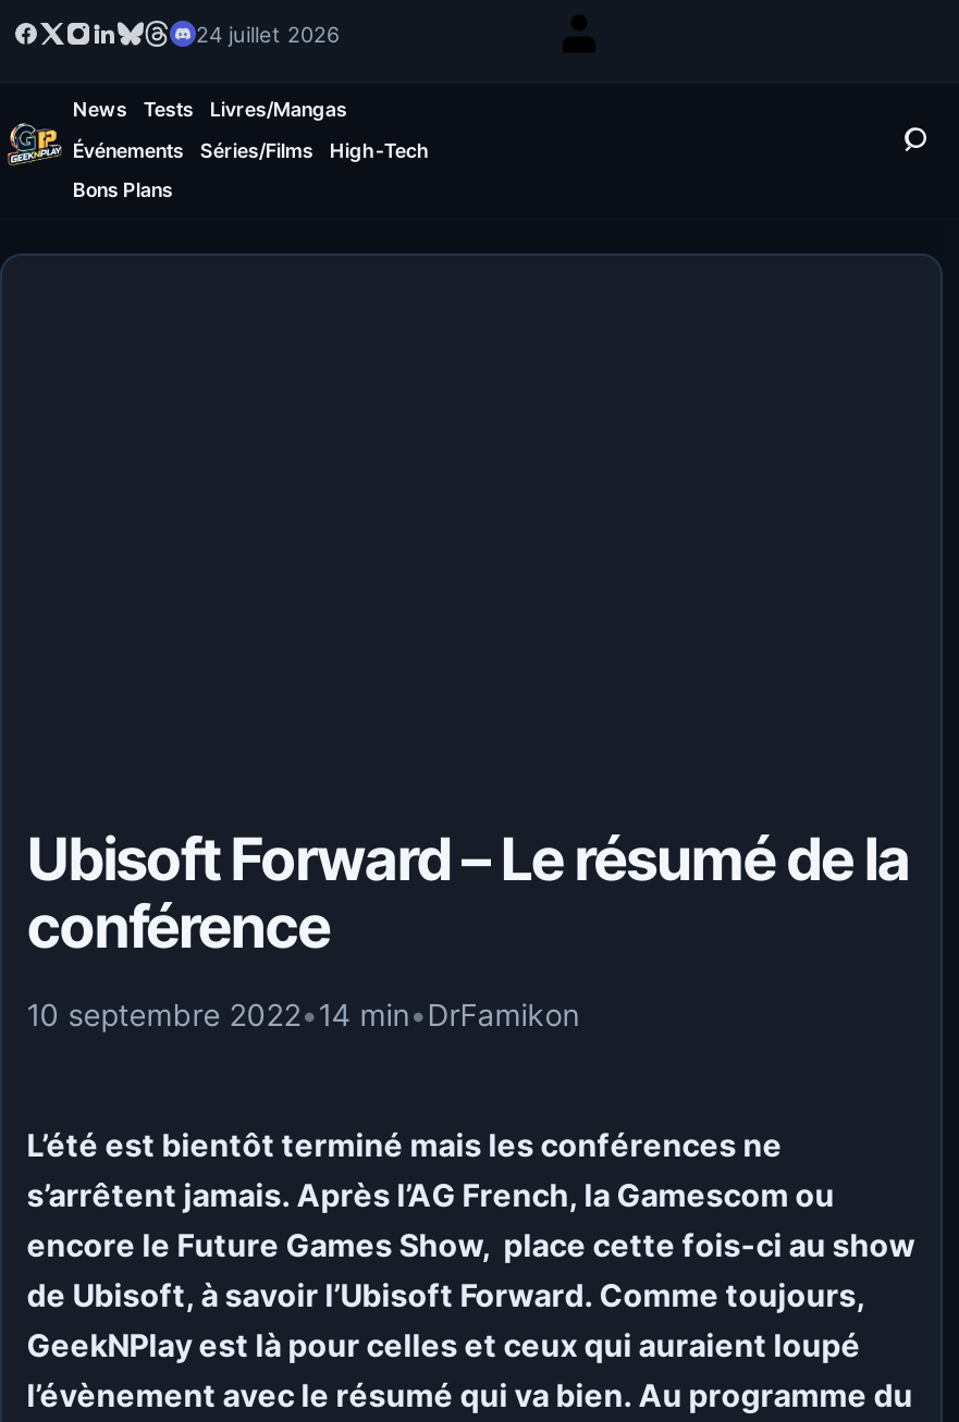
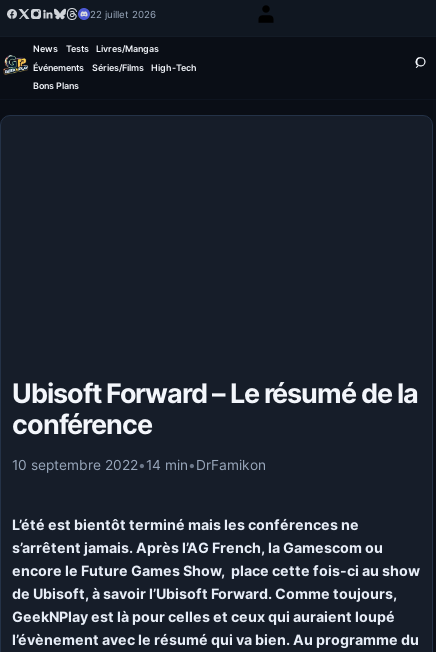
[196,22,340,46] 24 juillet 2026 -> [90,8,156,19] 22 juillet 2026

